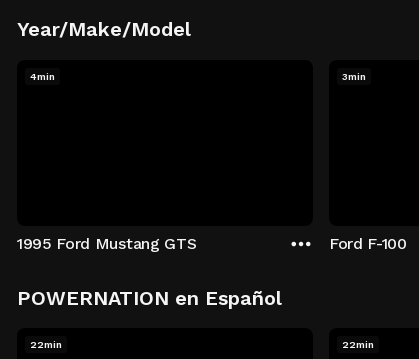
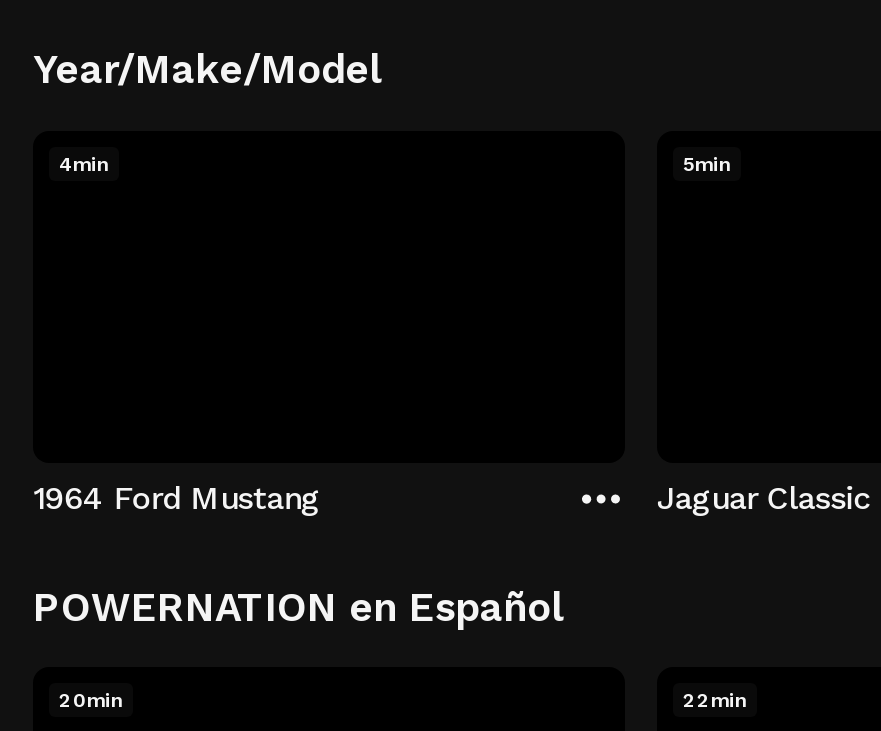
[342,70,366,81] 3min -> [683,152,731,174] 5min
[17,234,196,253] 1995 Ford Mustang GTS -> [33,479,320,517] 1964 Ford Mustang
[329,234,407,253] Ford F-100 -> [657,479,870,517] Jaguar Classic
[30,339,62,350] 22min -> [59,689,123,711] 20min

